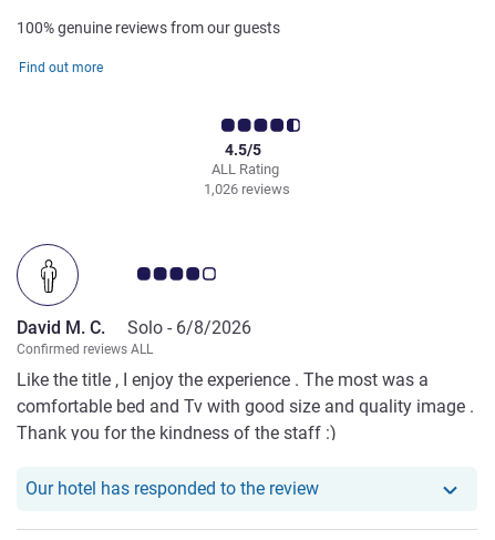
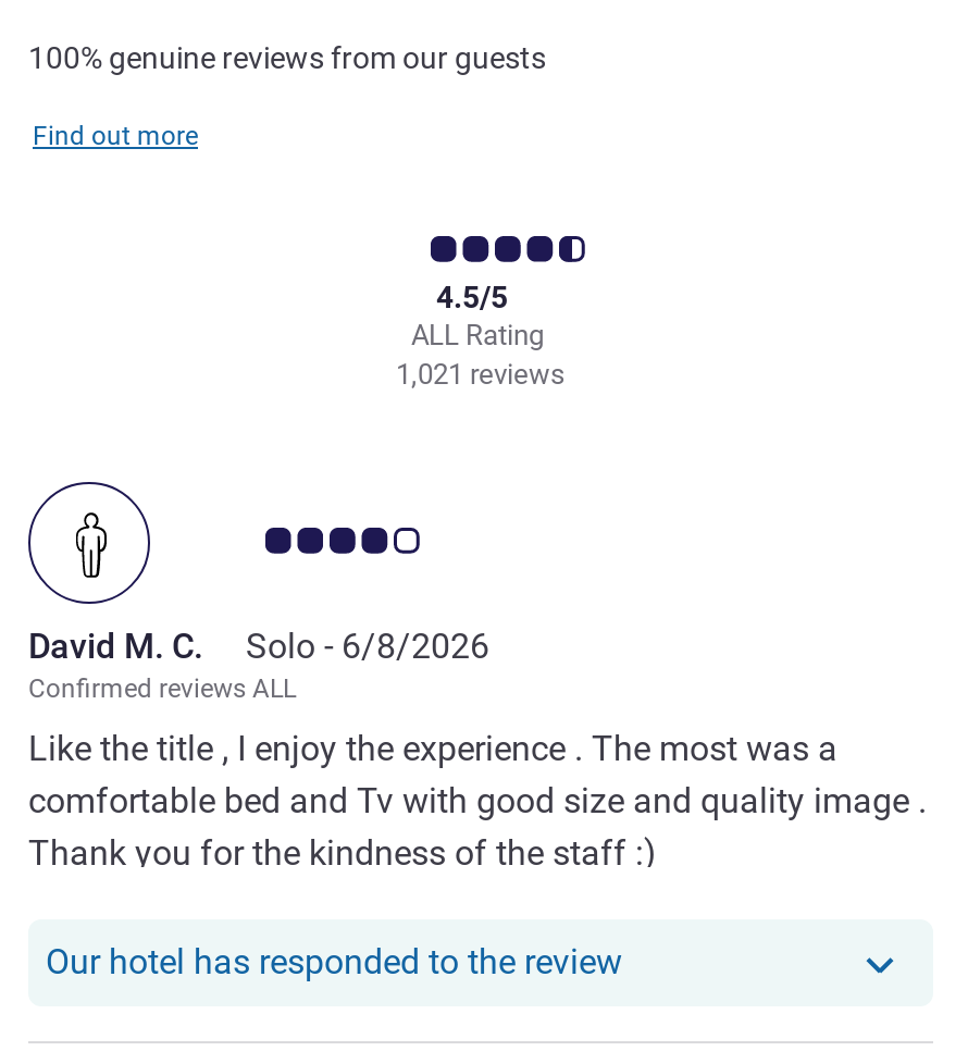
[204,181,290,198] 1,026 reviews -> [396,359,566,392] 1,021 reviews

